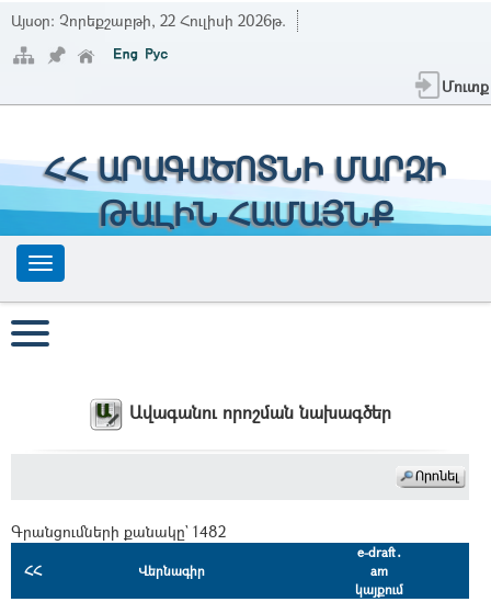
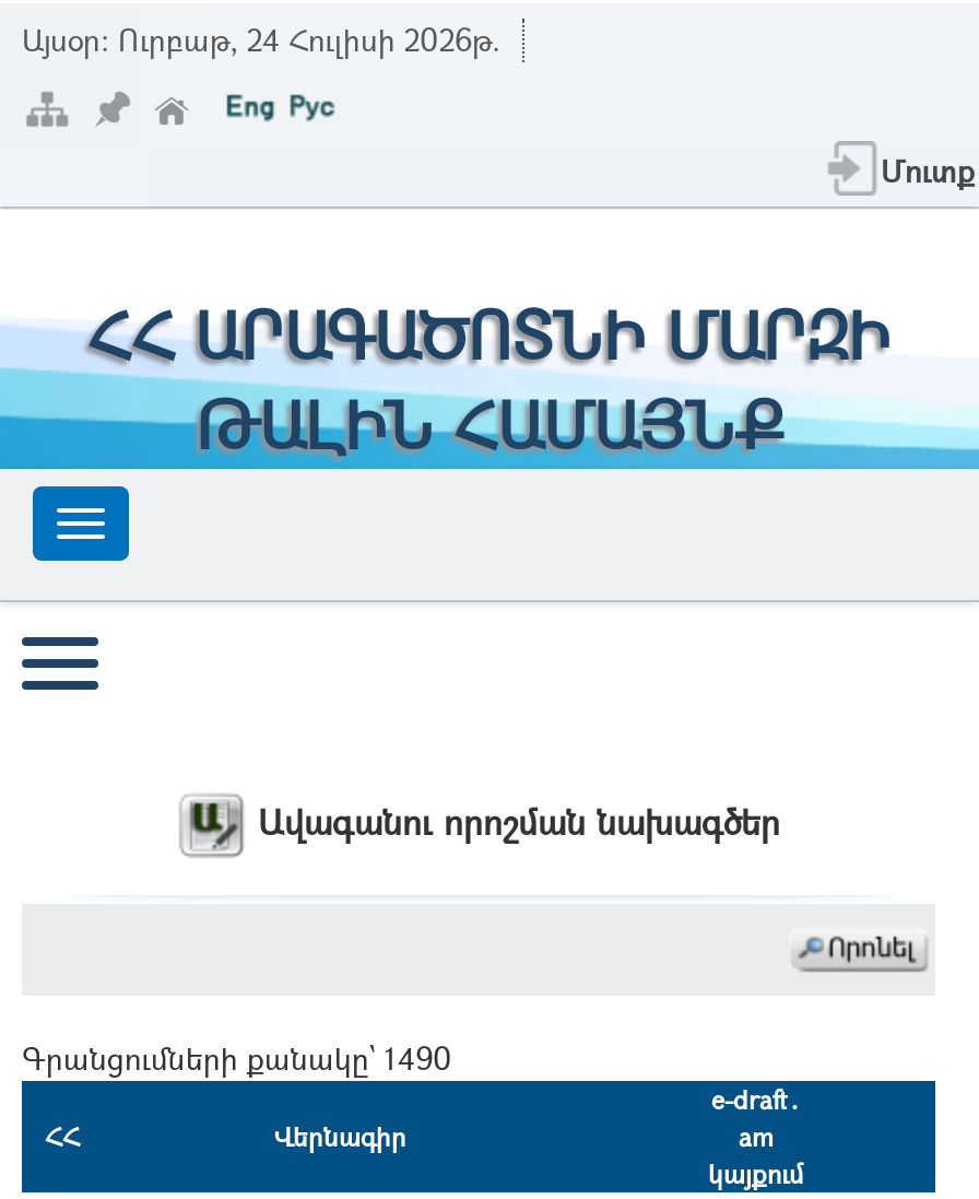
[11,10,286,31] Այսօր: Չորեքշաբթի, 22 Հուլիսի 2026թ. -> [22,19,500,60] Այսօր: Ուրբաթ, 24 Հուլիսի 2026թ.
[11,521,226,542] Գրանցումների քանակը` 1482 -> [22,1037,452,1079] Գրանցումների քանակը` 1490

